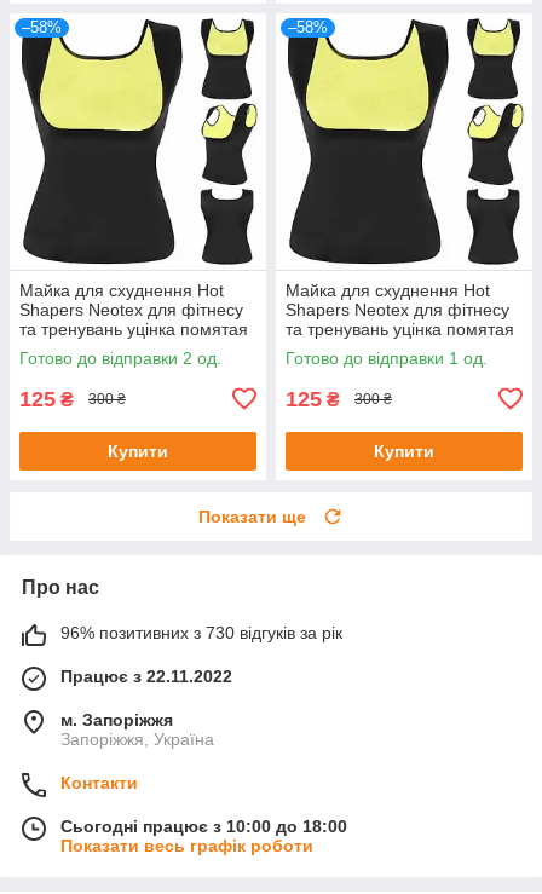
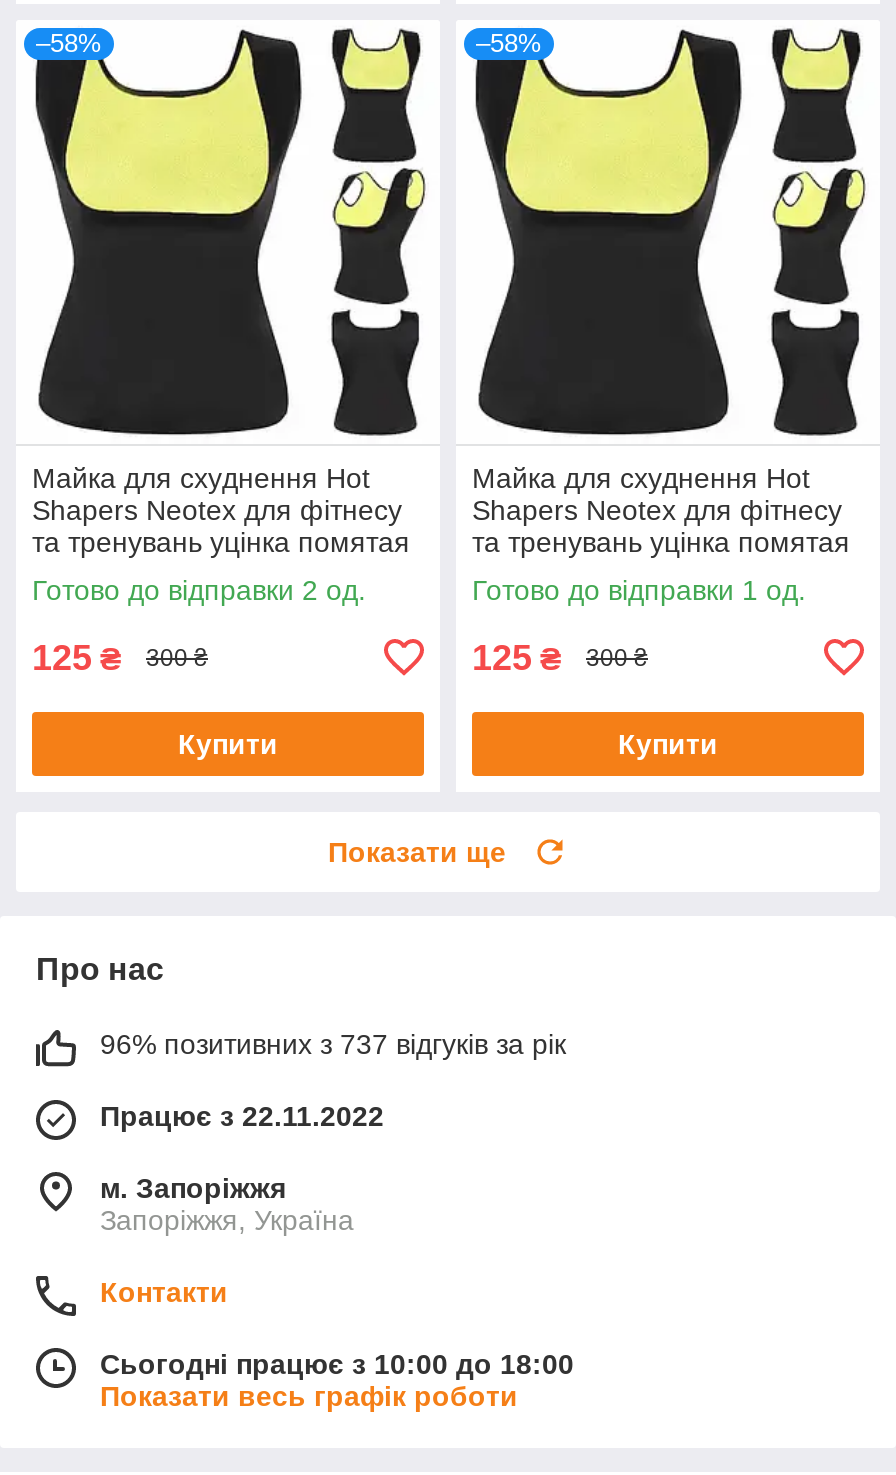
[60,623,342,642] 96% позитивних з 730 відгуків за рік -> [100,1028,566,1060] 96% позитивних з 737 відгуків за рік

